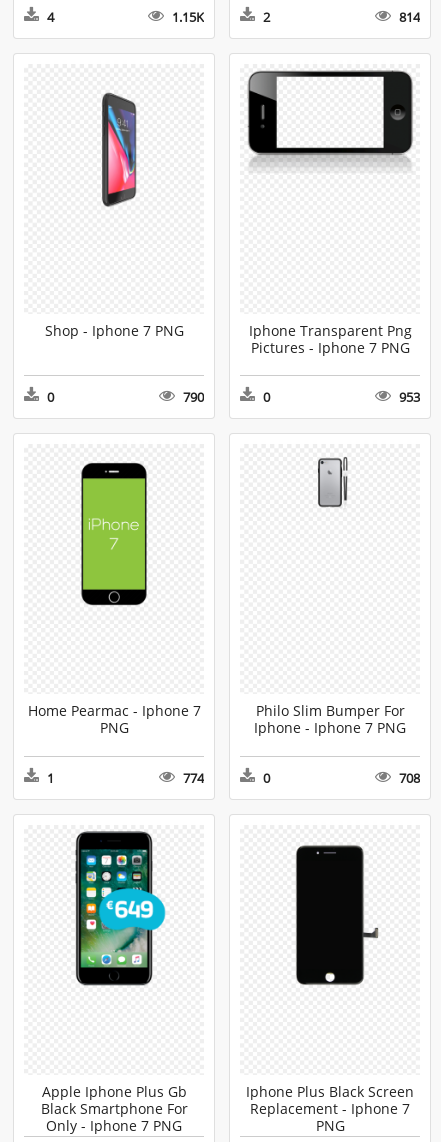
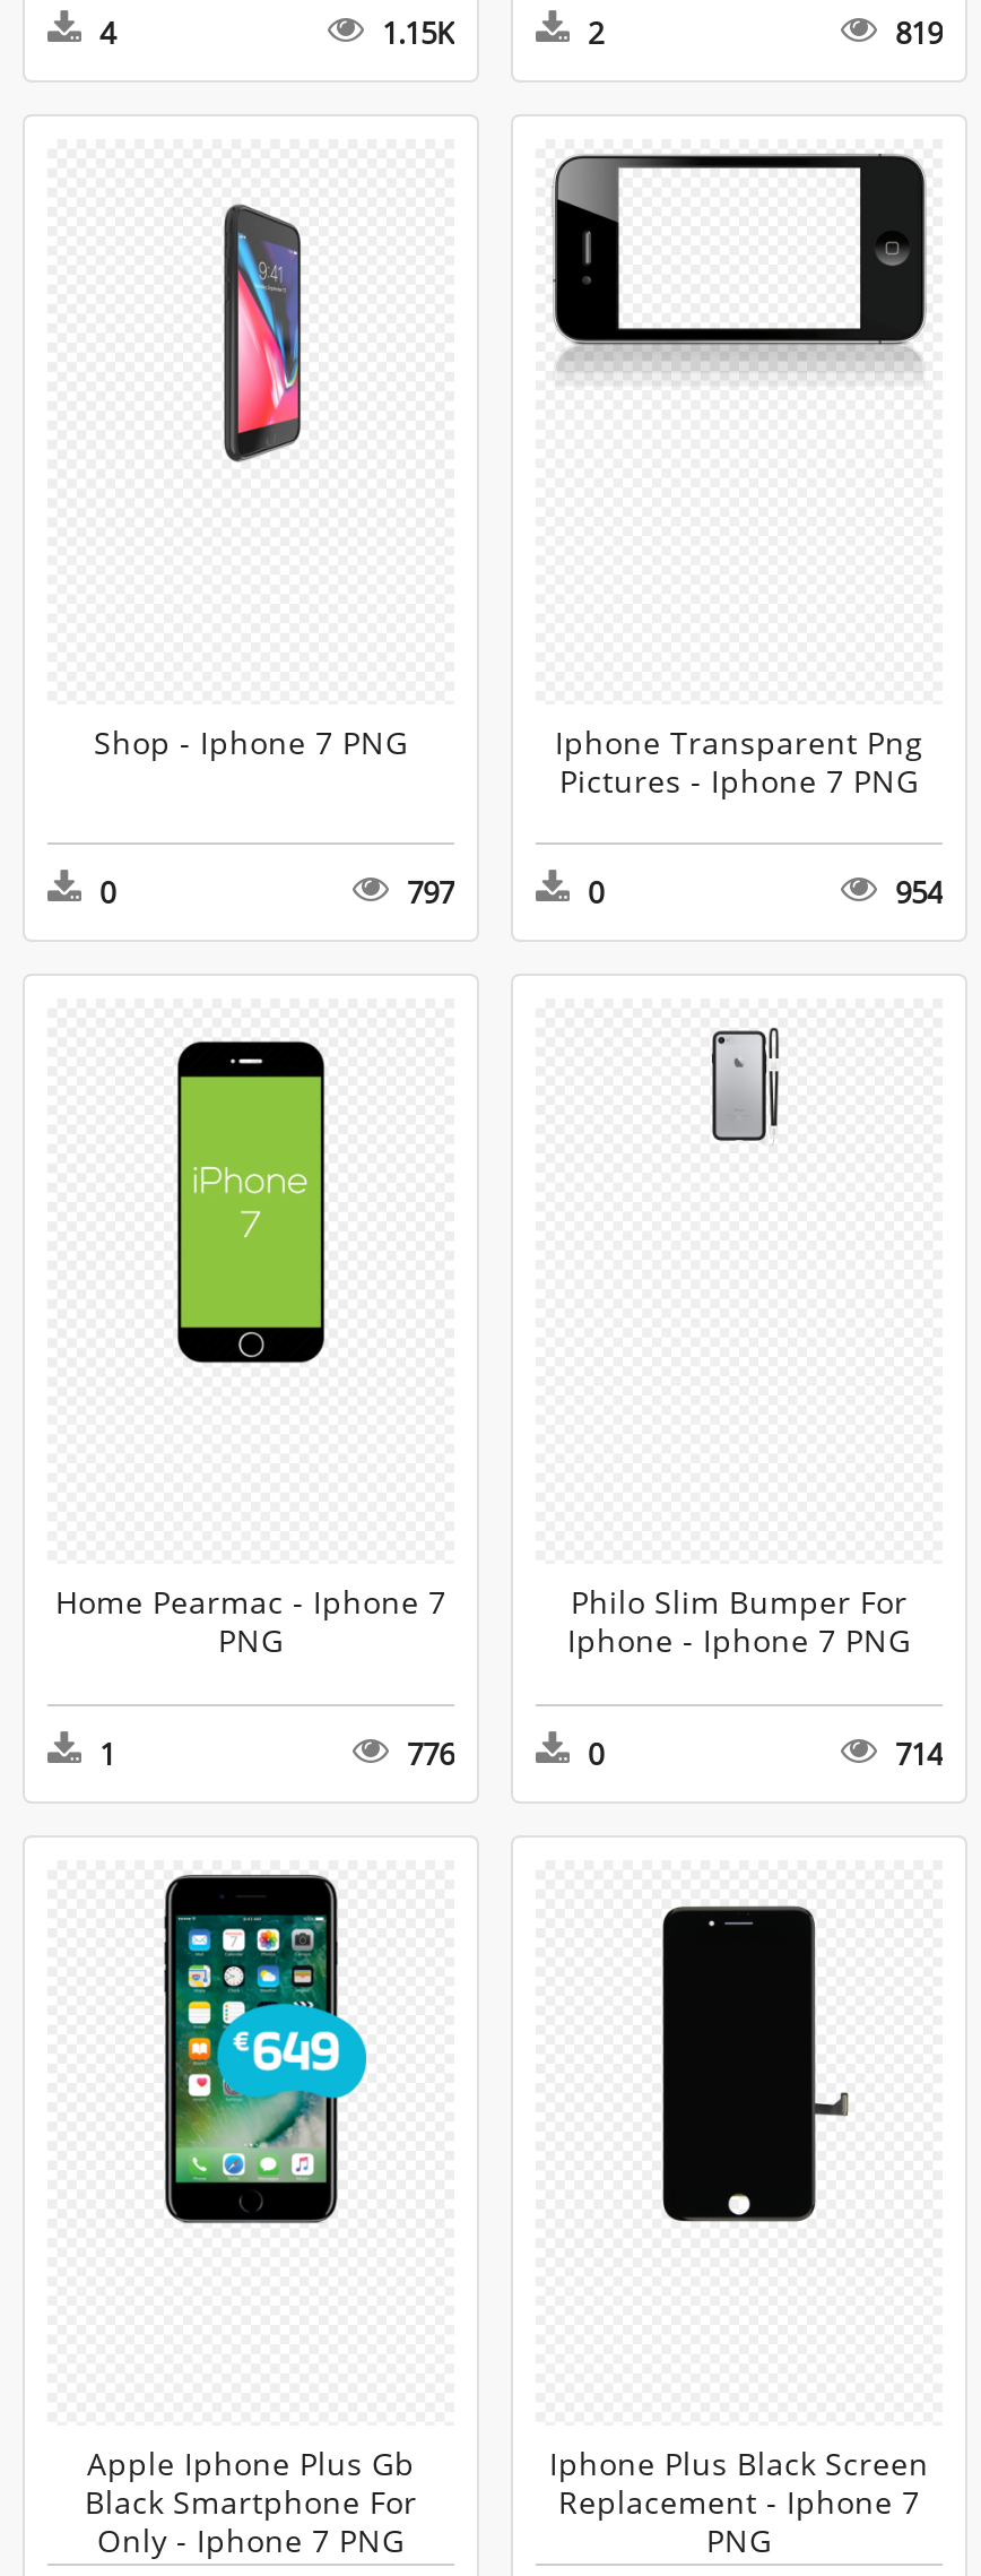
[399,8,420,26] 814 -> [895,12,943,53] 819
[183,388,204,406] 790 -> [407,872,454,913] 797
[399,388,420,406] 953 -> [895,872,943,913] 954
[183,768,204,786] 774 -> [407,1732,454,1773] 776
[399,768,420,786] 708 -> [895,1732,943,1773] 714

